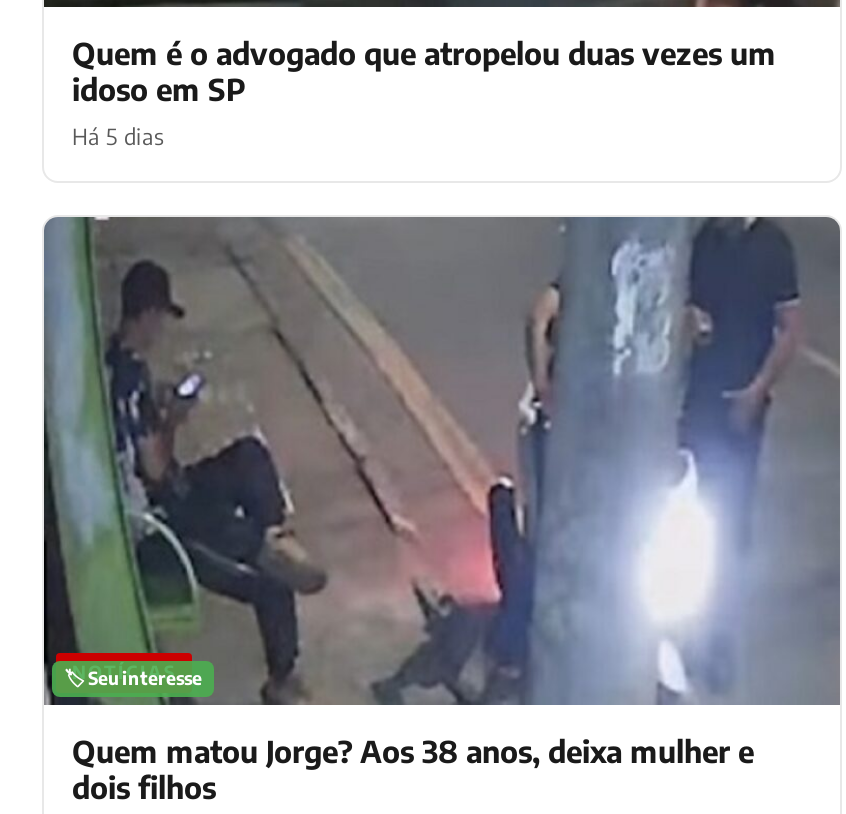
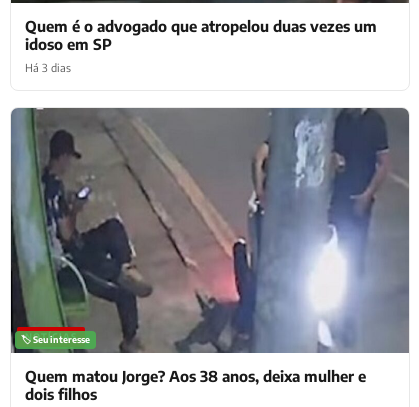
[72,122,164,148] Há 5 dias -> [25,61,71,74] Há 3 dias

